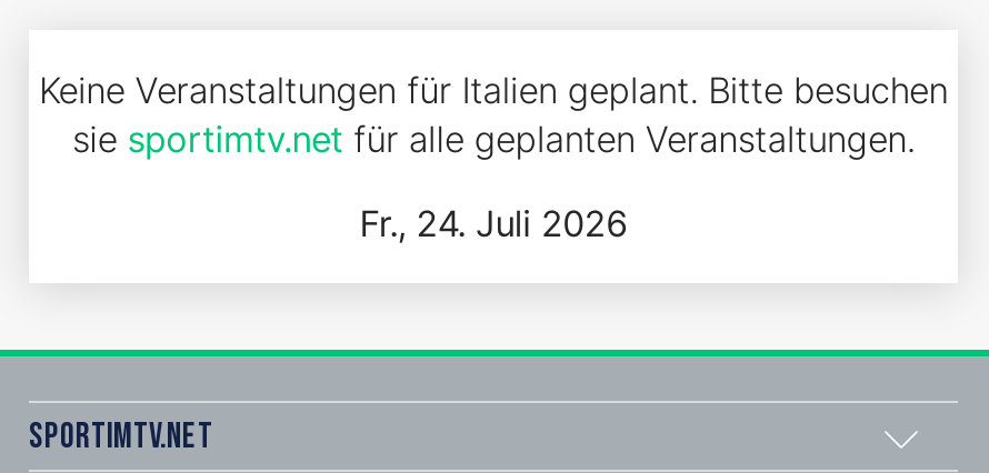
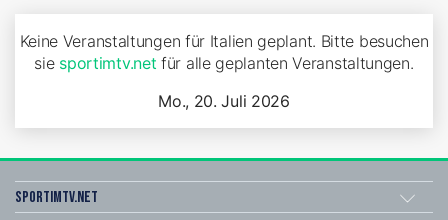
[359,201,627,245] Fr., 24. Juli 2026 -> [158,91,290,111] Mo., 20. Juli 2026

